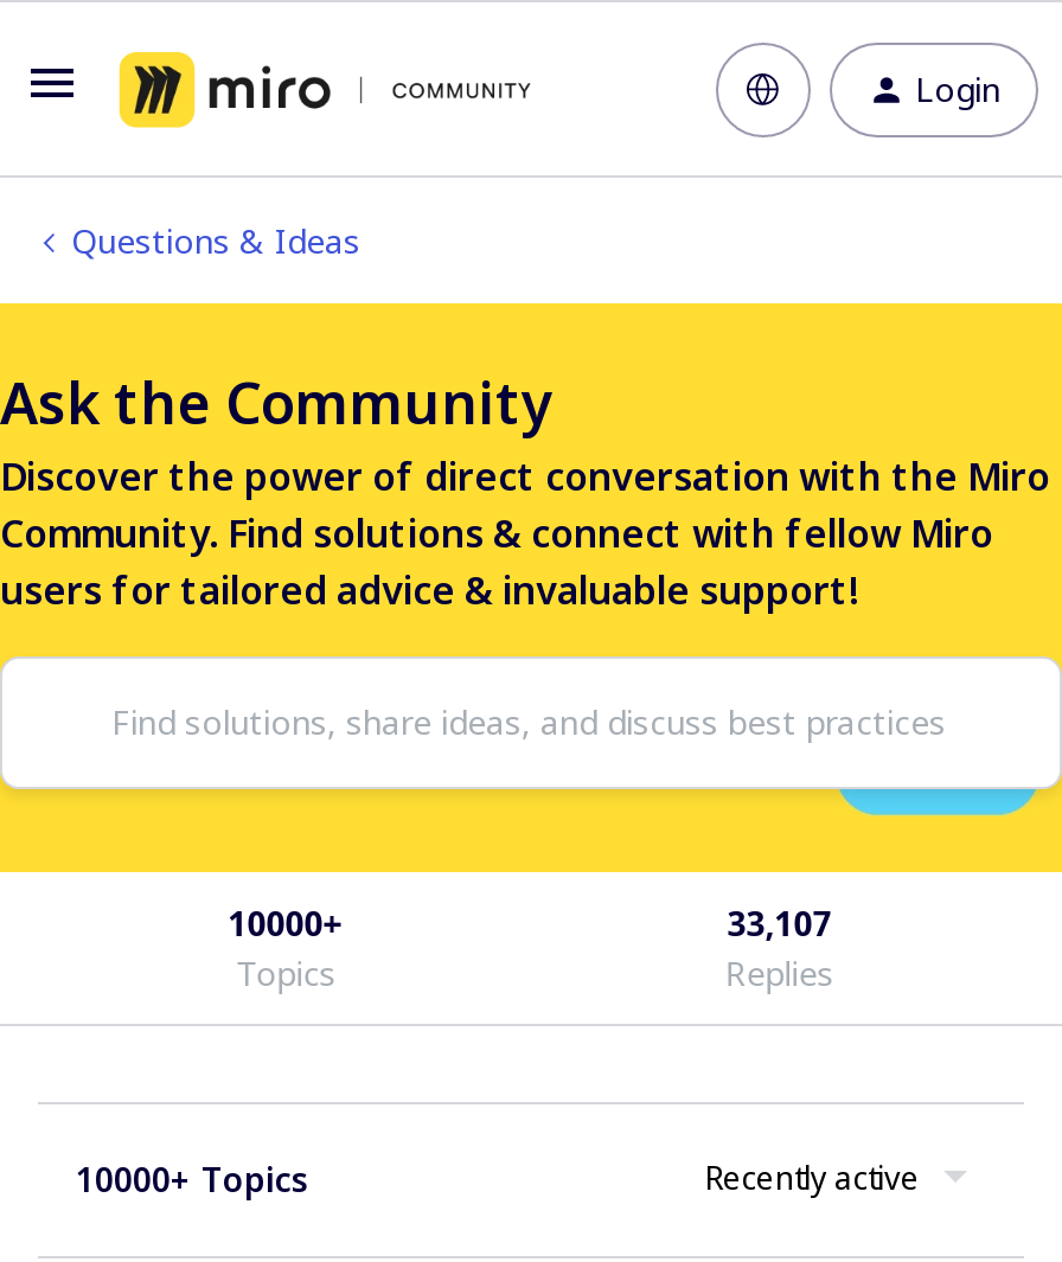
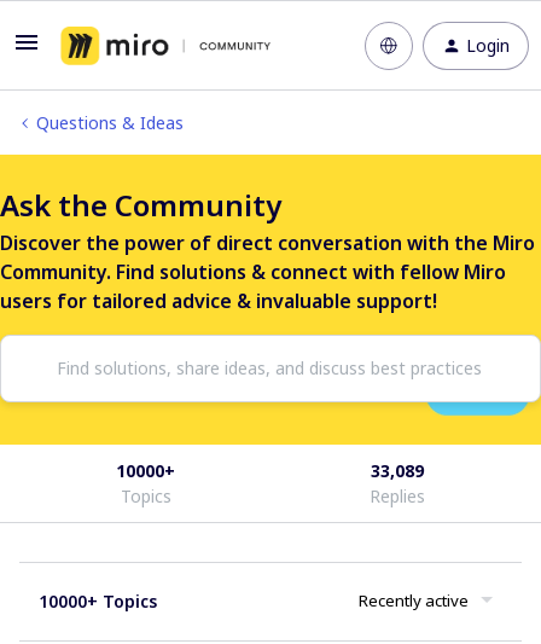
[727,901,832,946] 33,107 -> [370,459,424,482] 33,089

